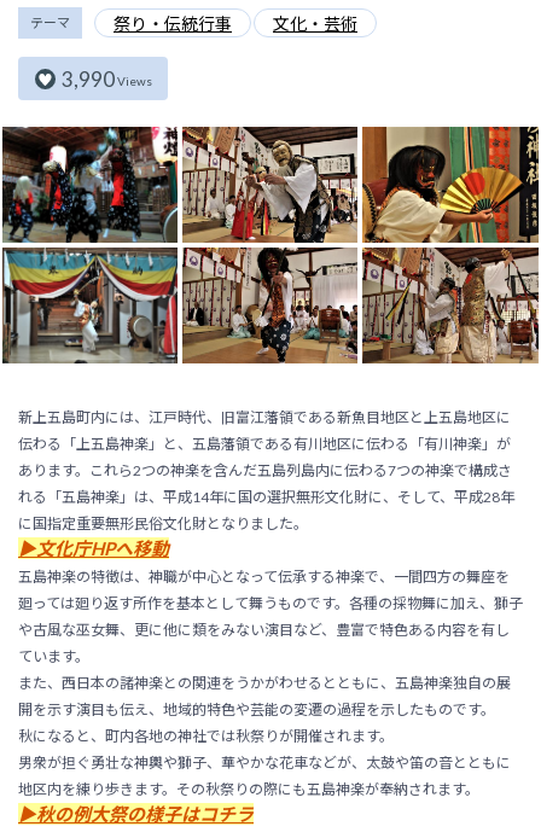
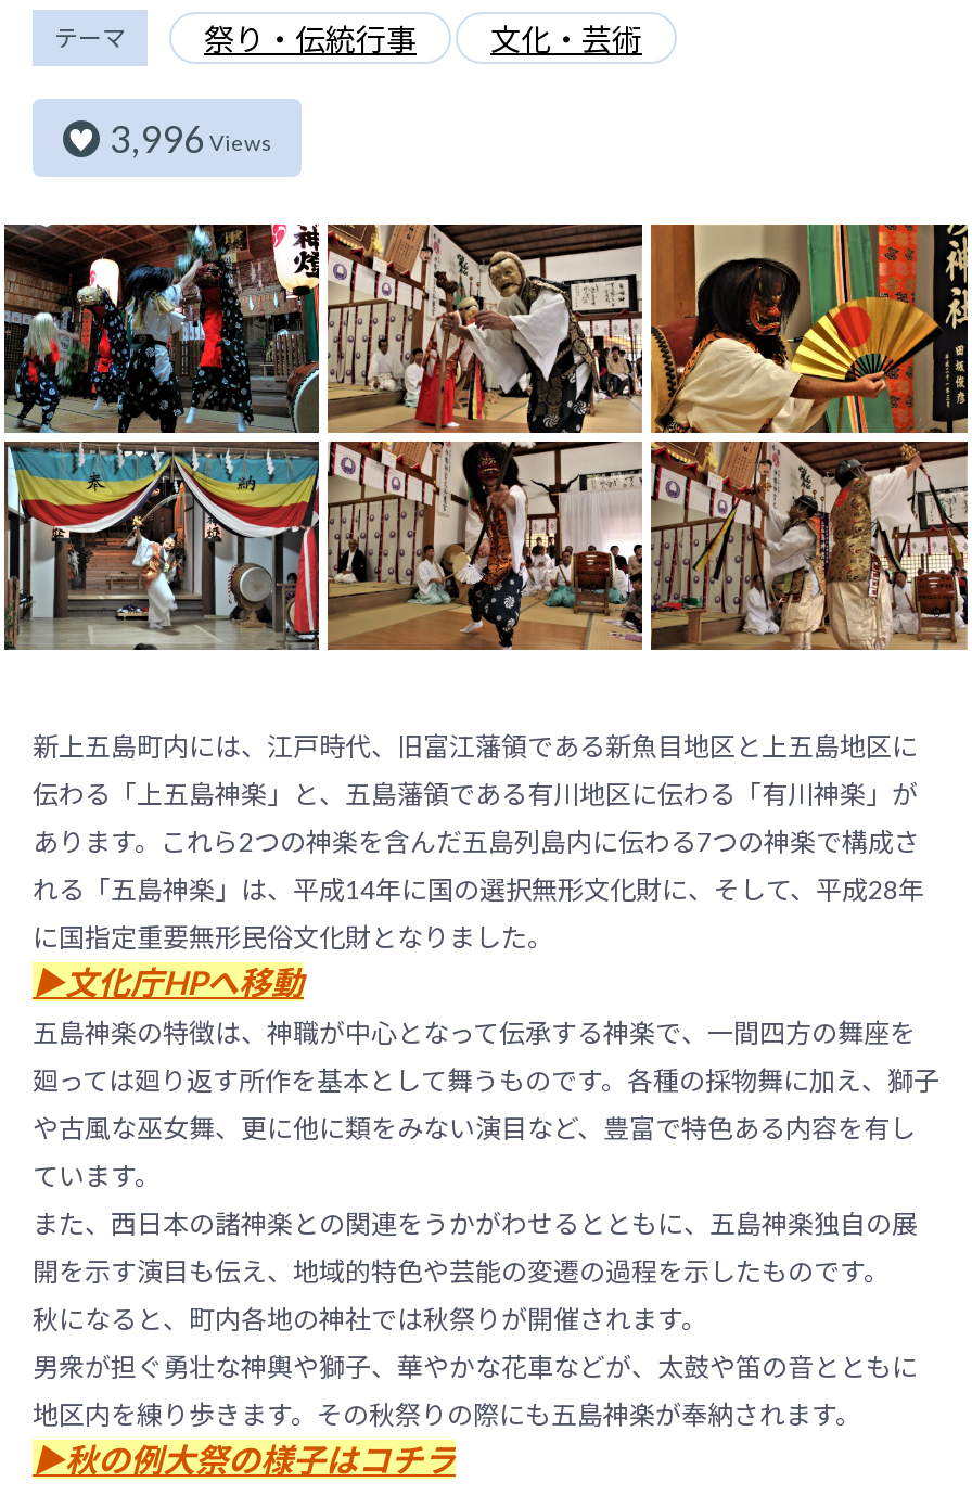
[61,66,152,91] 3,990 Views -> [110,115,272,161] 3,996 Views

